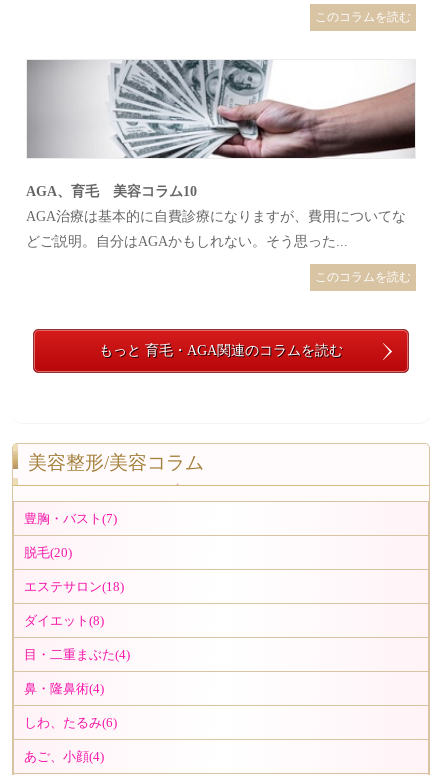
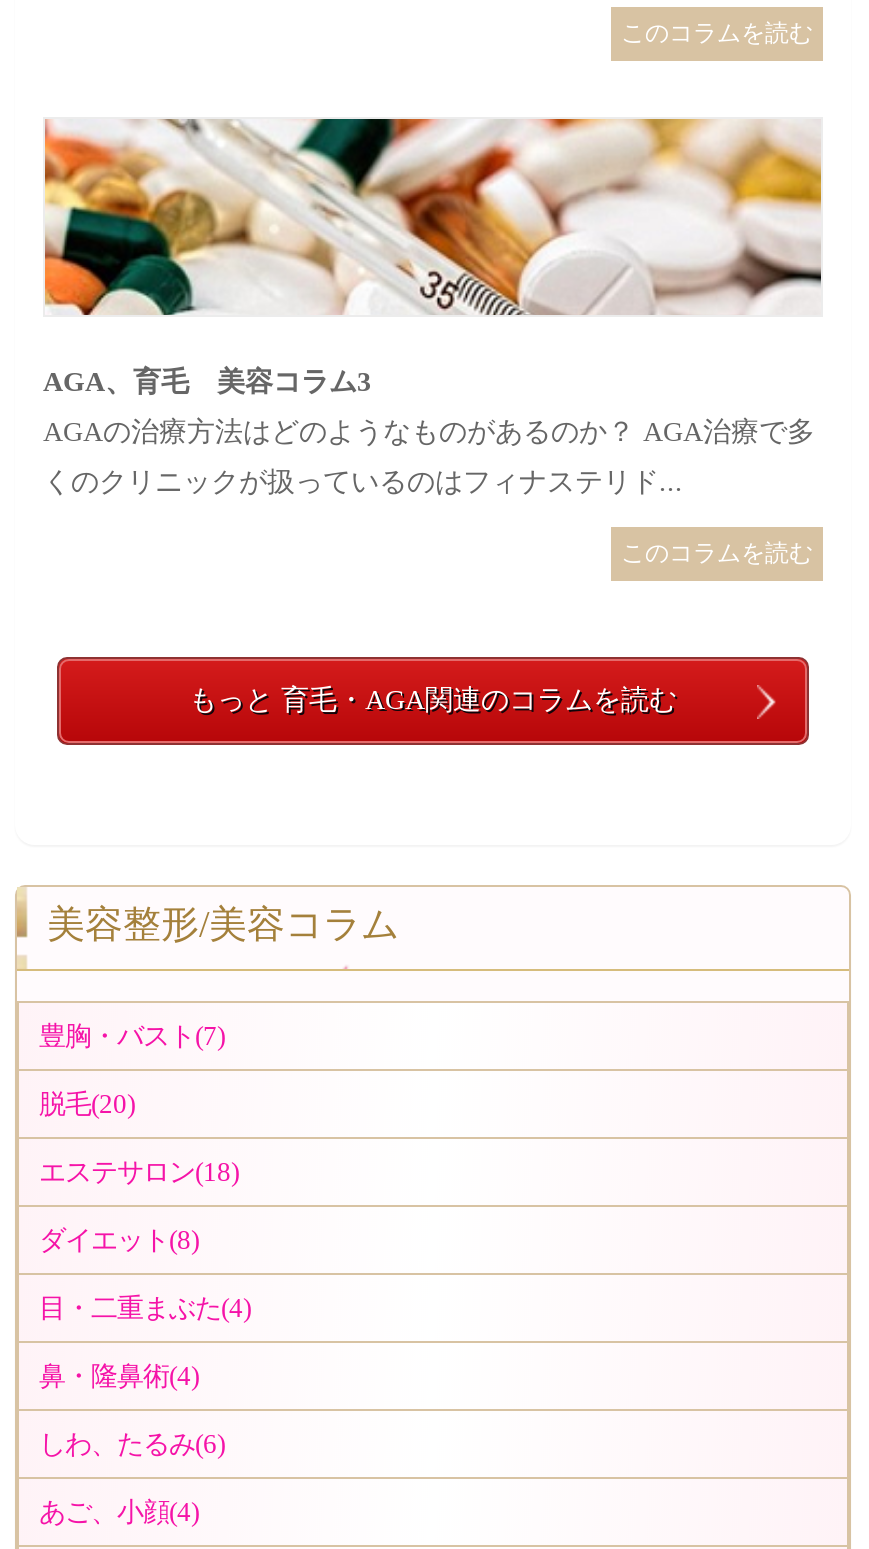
[26,59,416,199] [image] | AGA、育毛 美容コラム10 -> [43,117,823,397] [image] | AGA、育毛 美容コラム3
[26,209,406,224] AGA治療は基本的に自費診療になりますが、費用についてな -> [43,417,815,447] AGAの治療方法はどのようなものがあるのか？ AGA治療で多
[26,234,348,249] どご説明。自分はAGAかもしれない。そう思った... -> [43,467,683,497] くのクリニックが扱っているのはフィナステリド...

